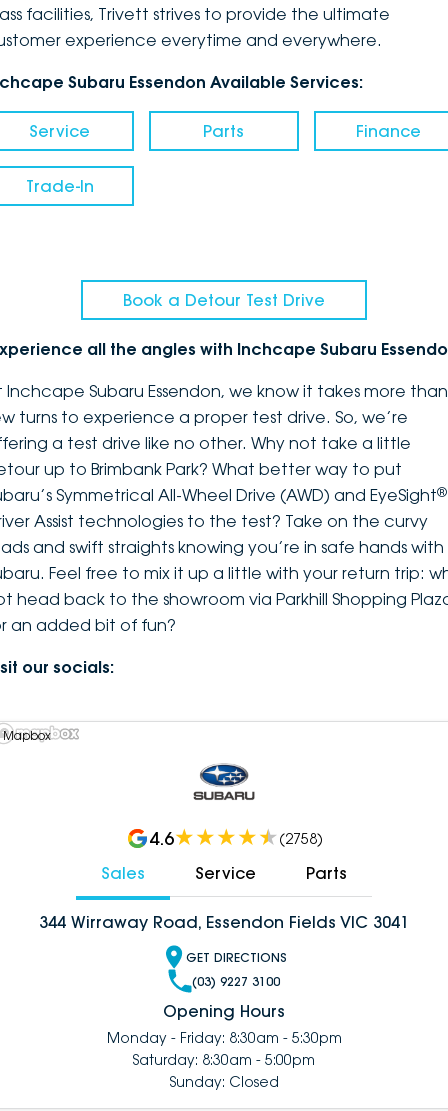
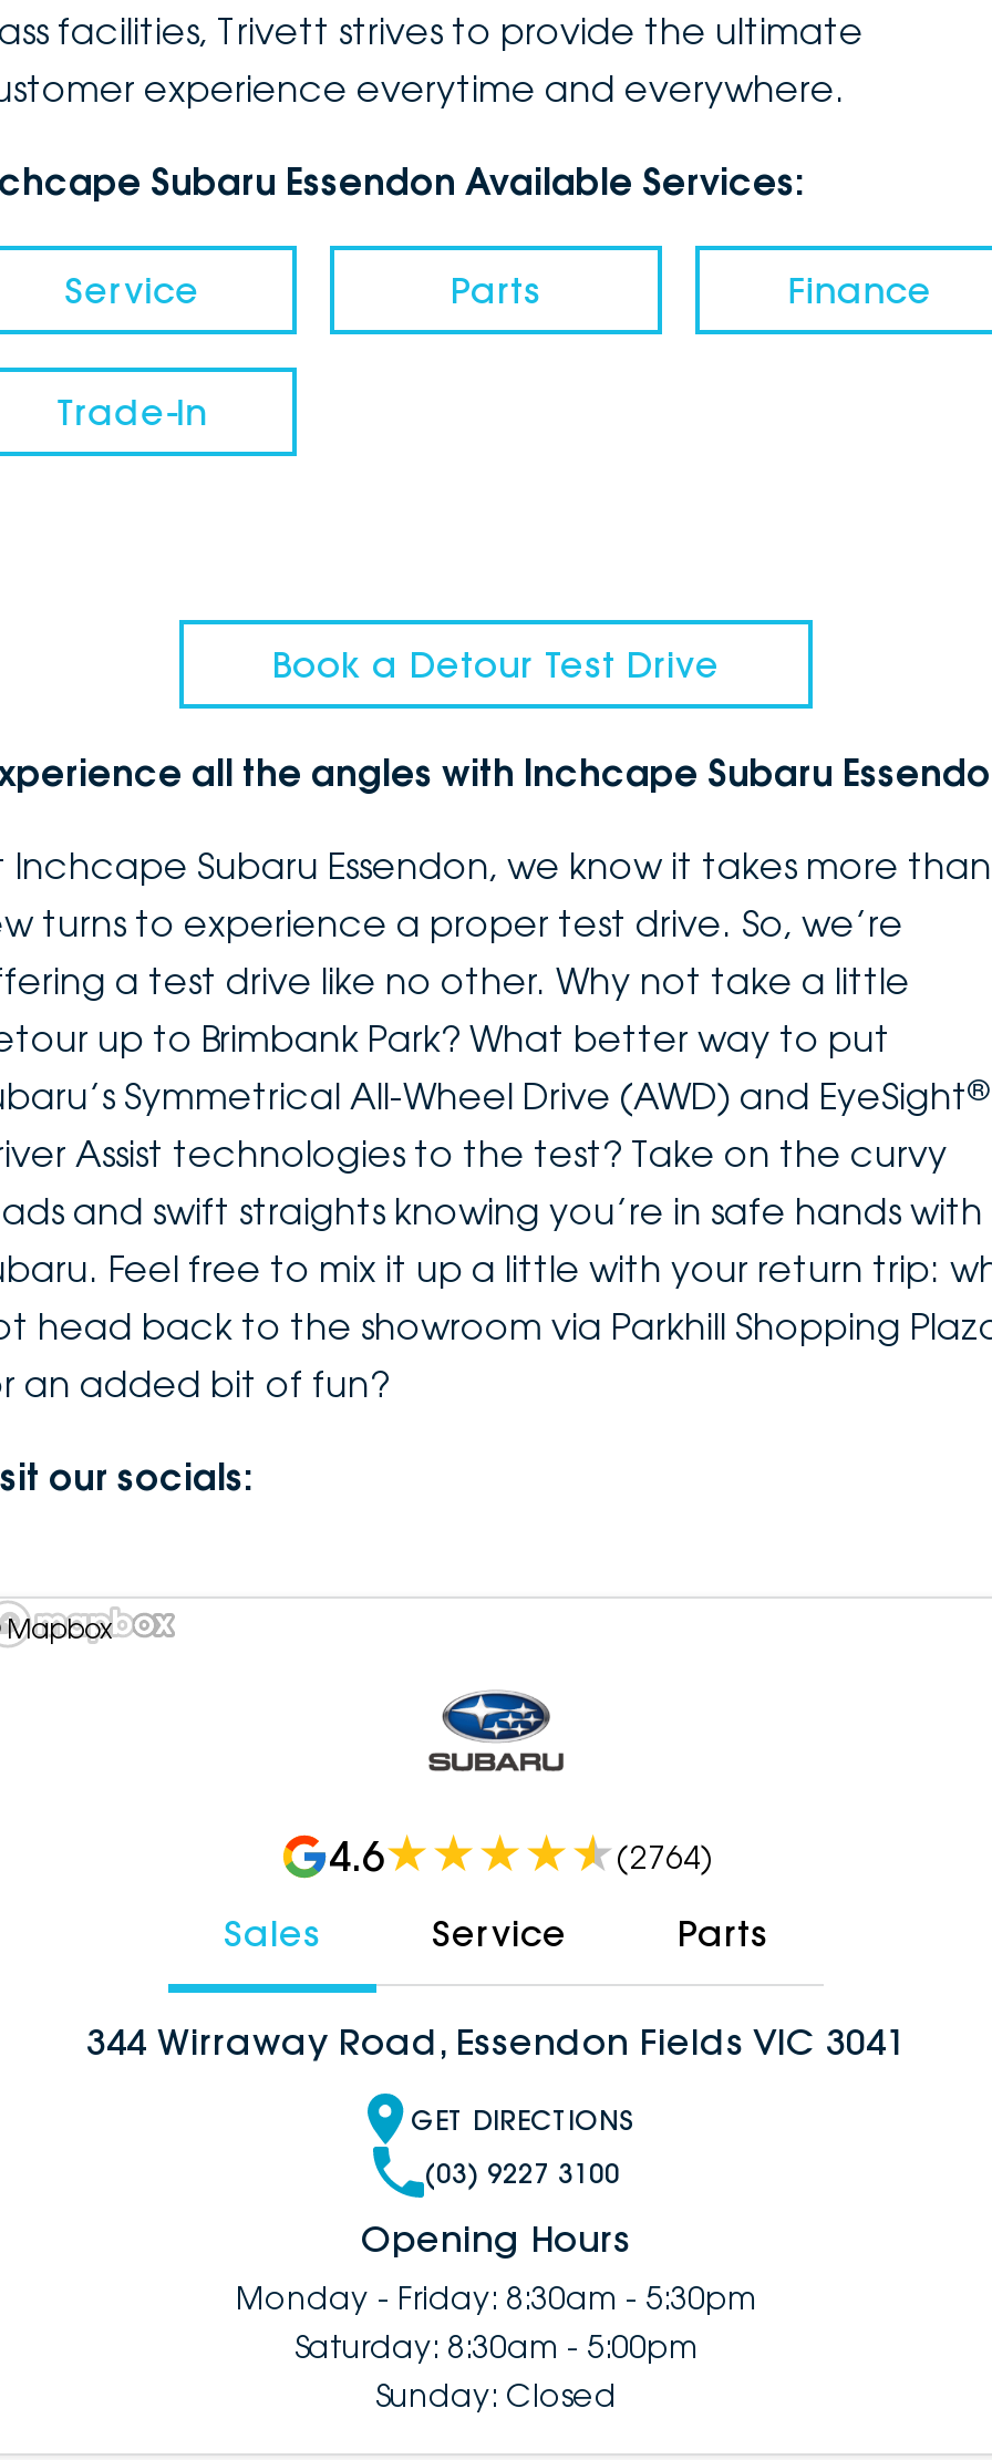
[278,830,322,847] (2758) -> [617,1837,714,1875] (2764)

